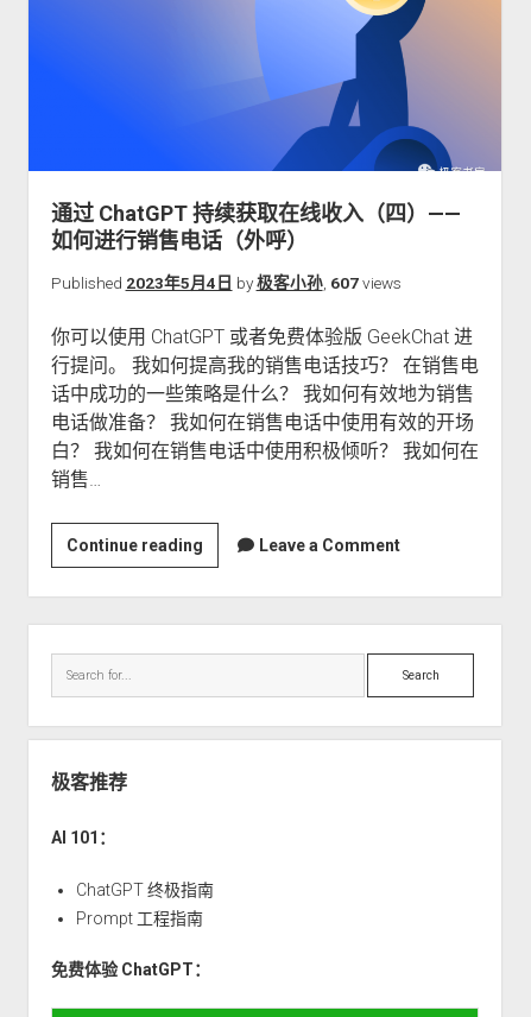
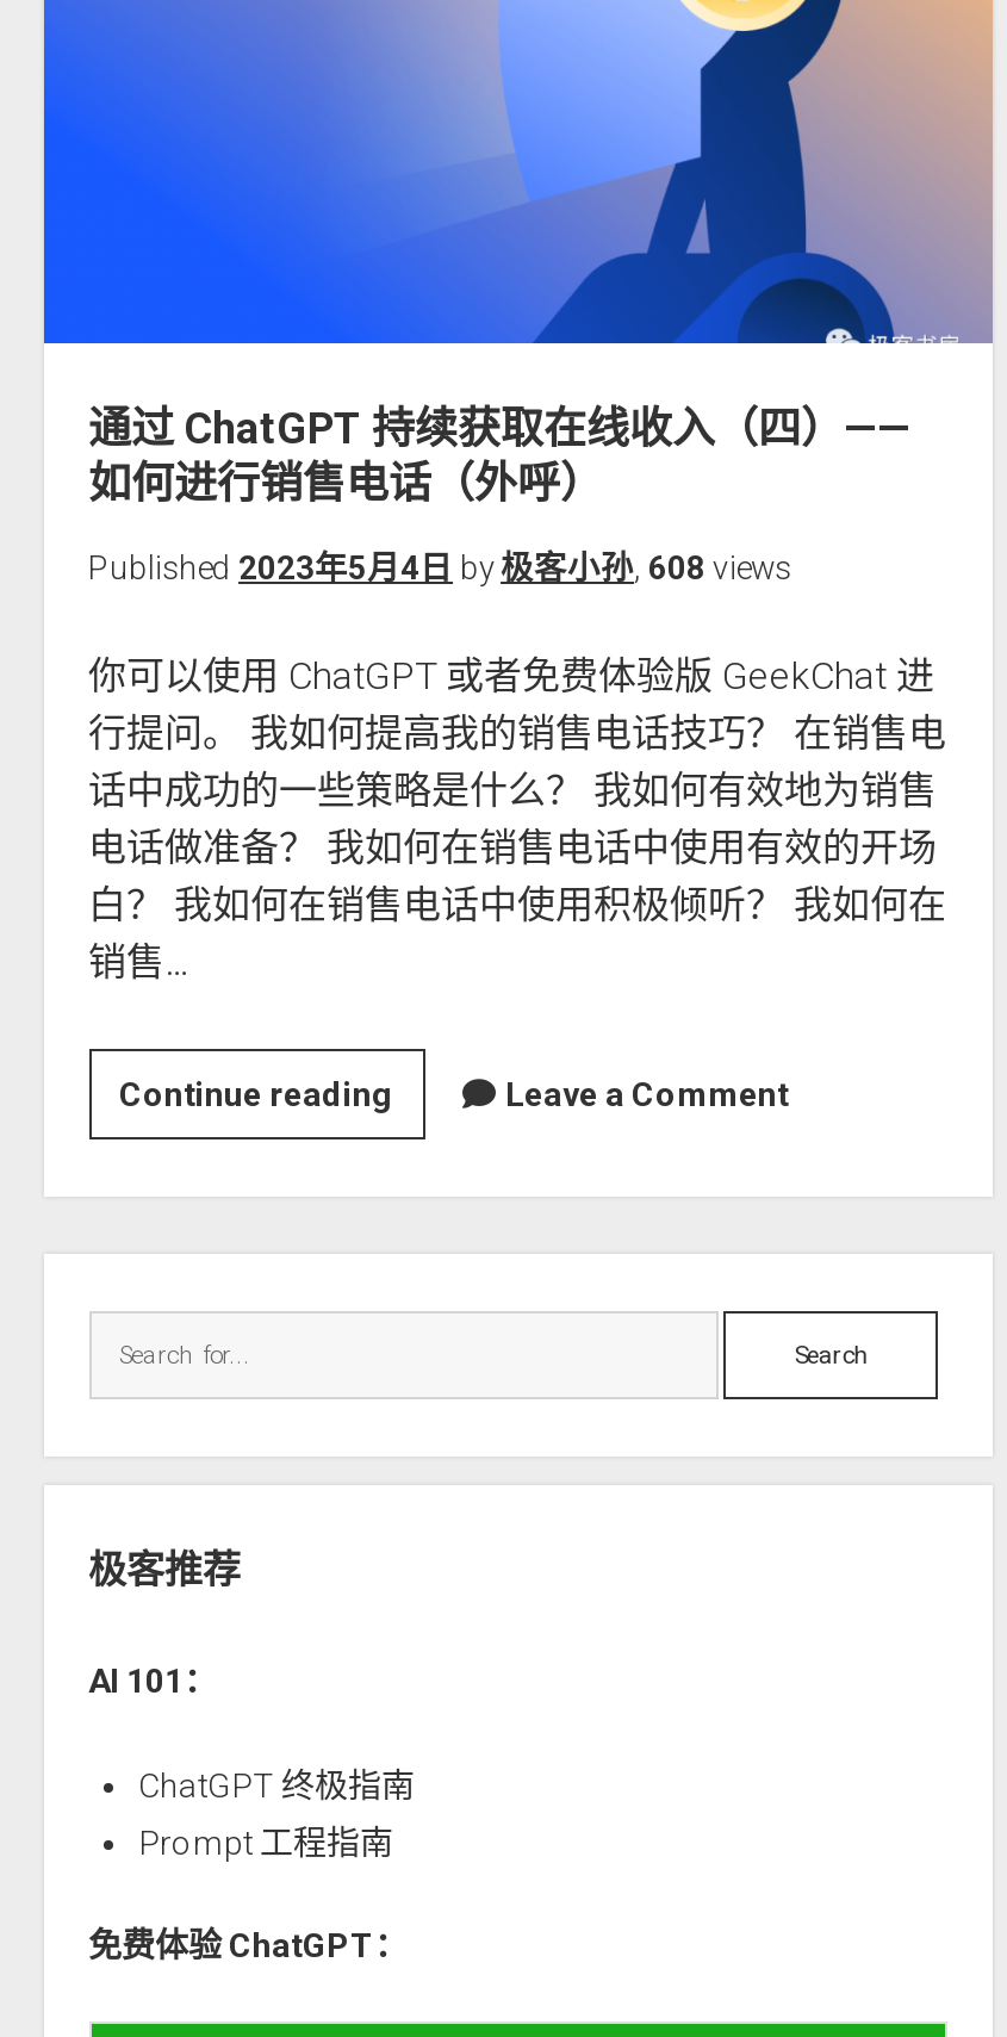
[50,273,401,292] Published 2023年5月4日by极客小孙, 607 views -> [88,548,791,586] Published 2023年5月4日by极客小孙, 608 views

